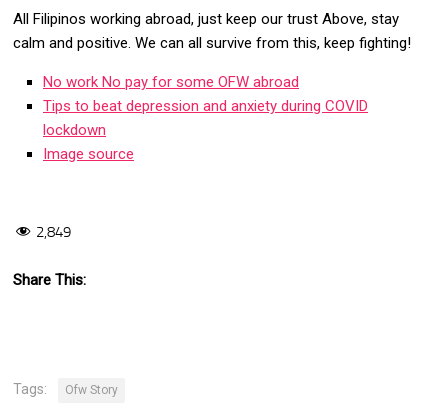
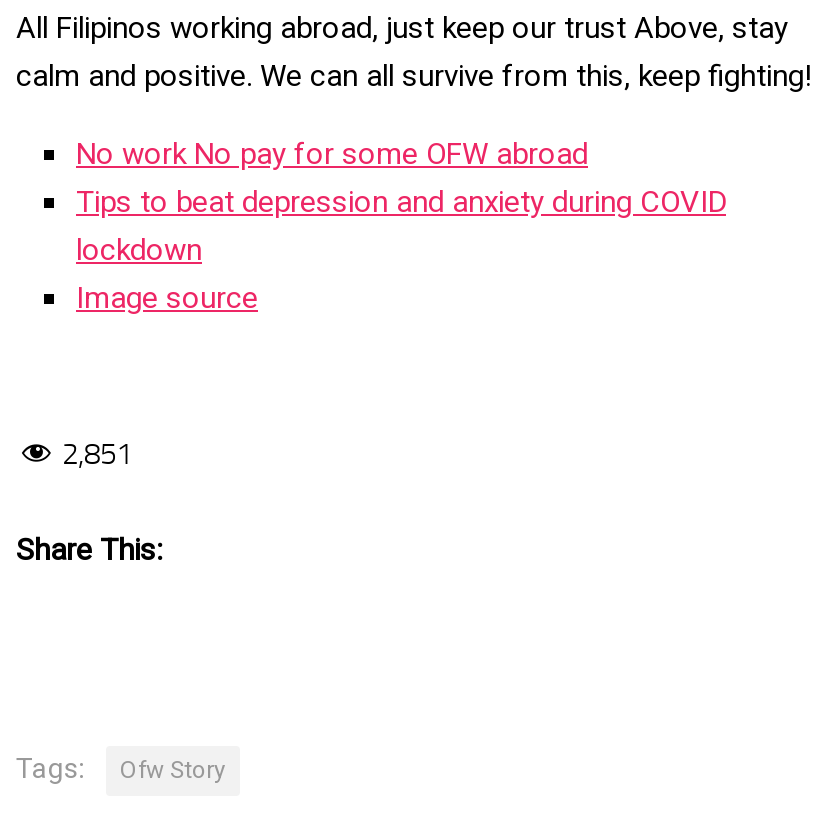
[36,223,71,241] 2,849 -> [62,436,132,472] 2,851

